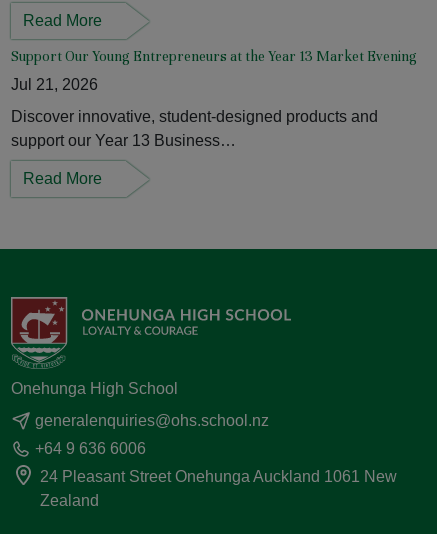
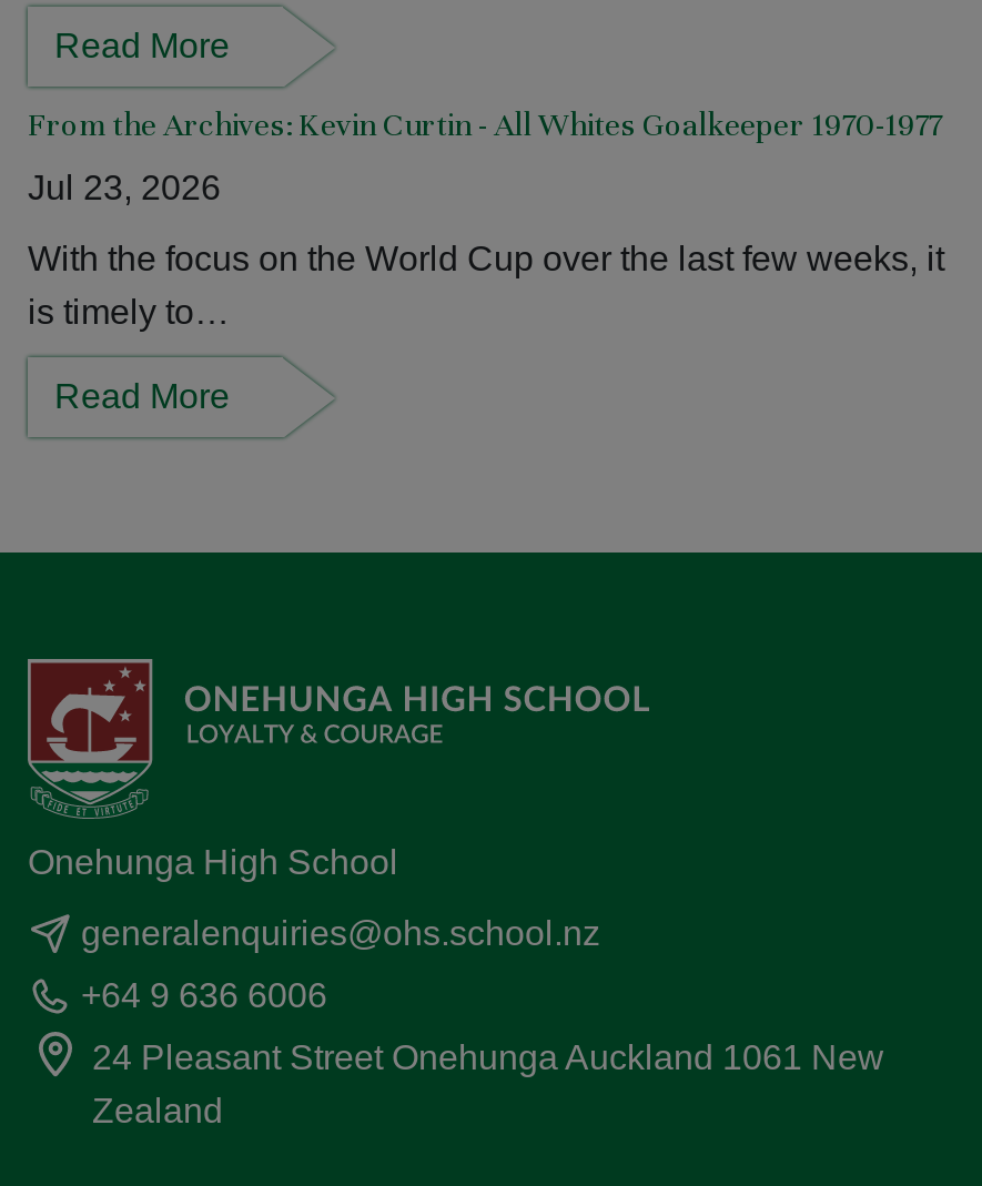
[11,47,417,65] Support Our Young Entrepreneurs at the Year 13 Market Evening -> [28,105,942,145] From the Archives: Kevin Curtin - All Whites Goalkeeper 1970-1977
[11,76,98,93] Jul 21, 2026 -> [28,170,221,207] Jul 23, 2026
[11,108,378,149] Discover innovative, student-designed products and | support our Year 13 Business… -> [28,241,944,332] With the focus on the World Cup over the last few weeks, it | is timely to…

